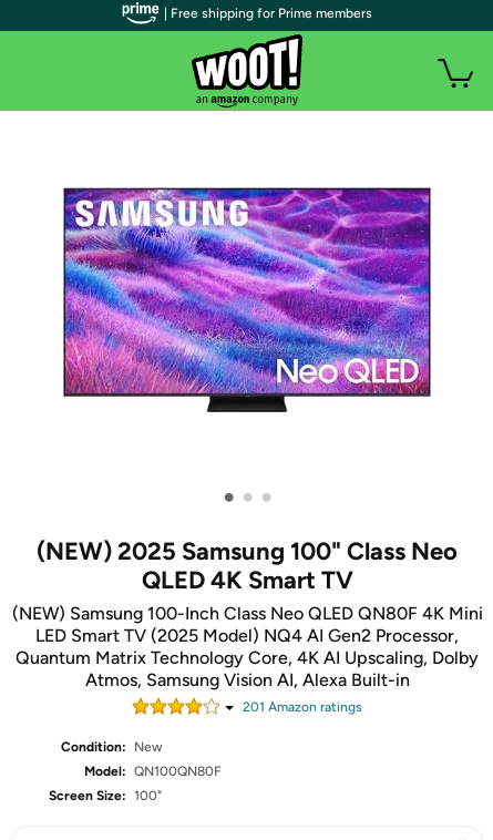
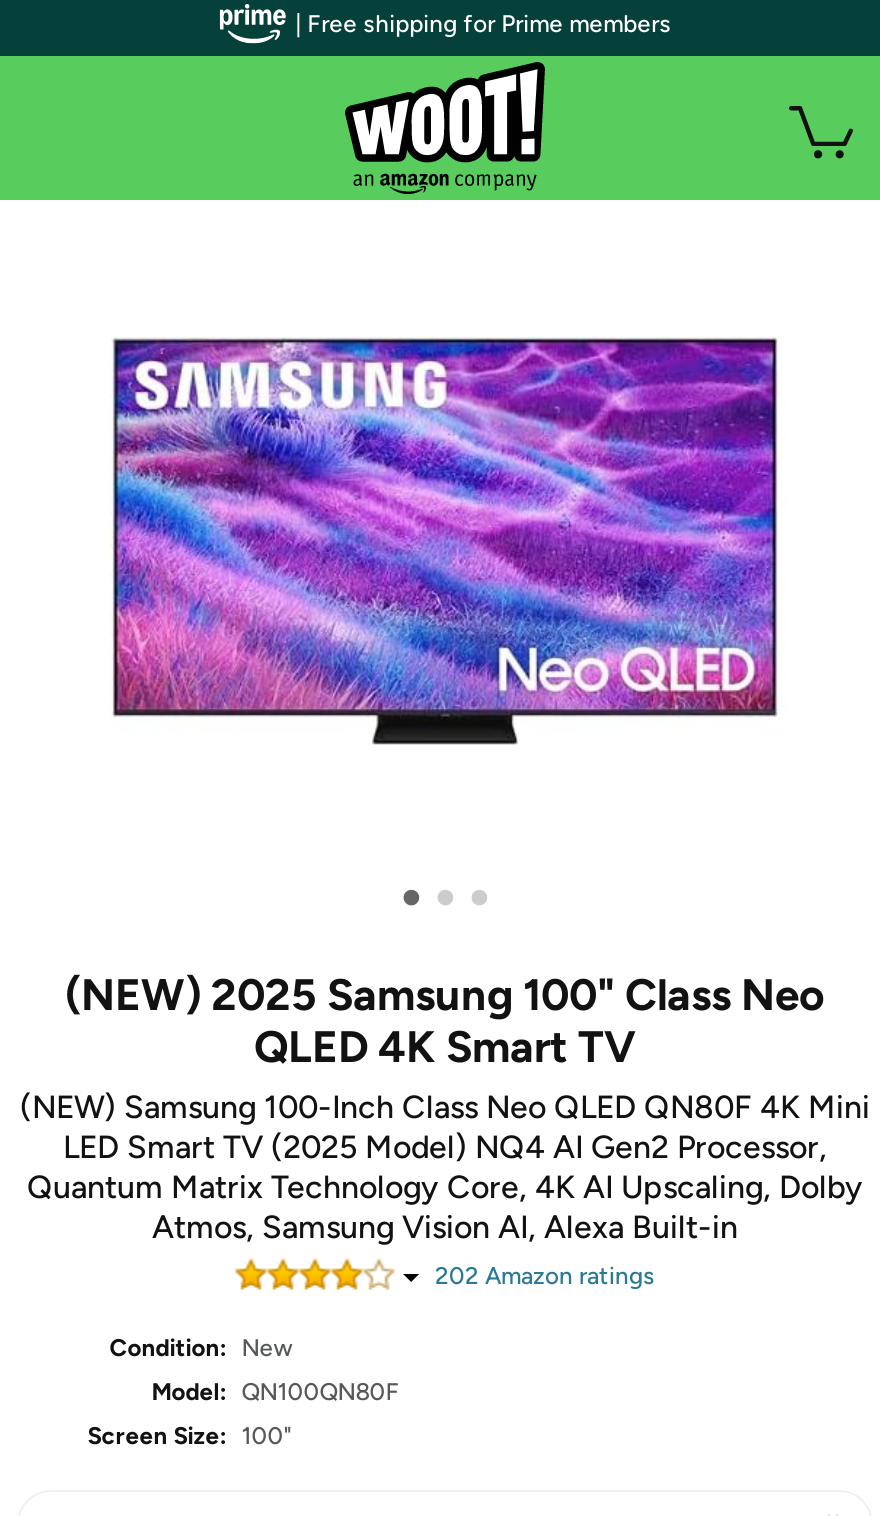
[243,699,362,715] 201 Amazon ratings -> [435,1262,655,1290] 202 Amazon ratings

